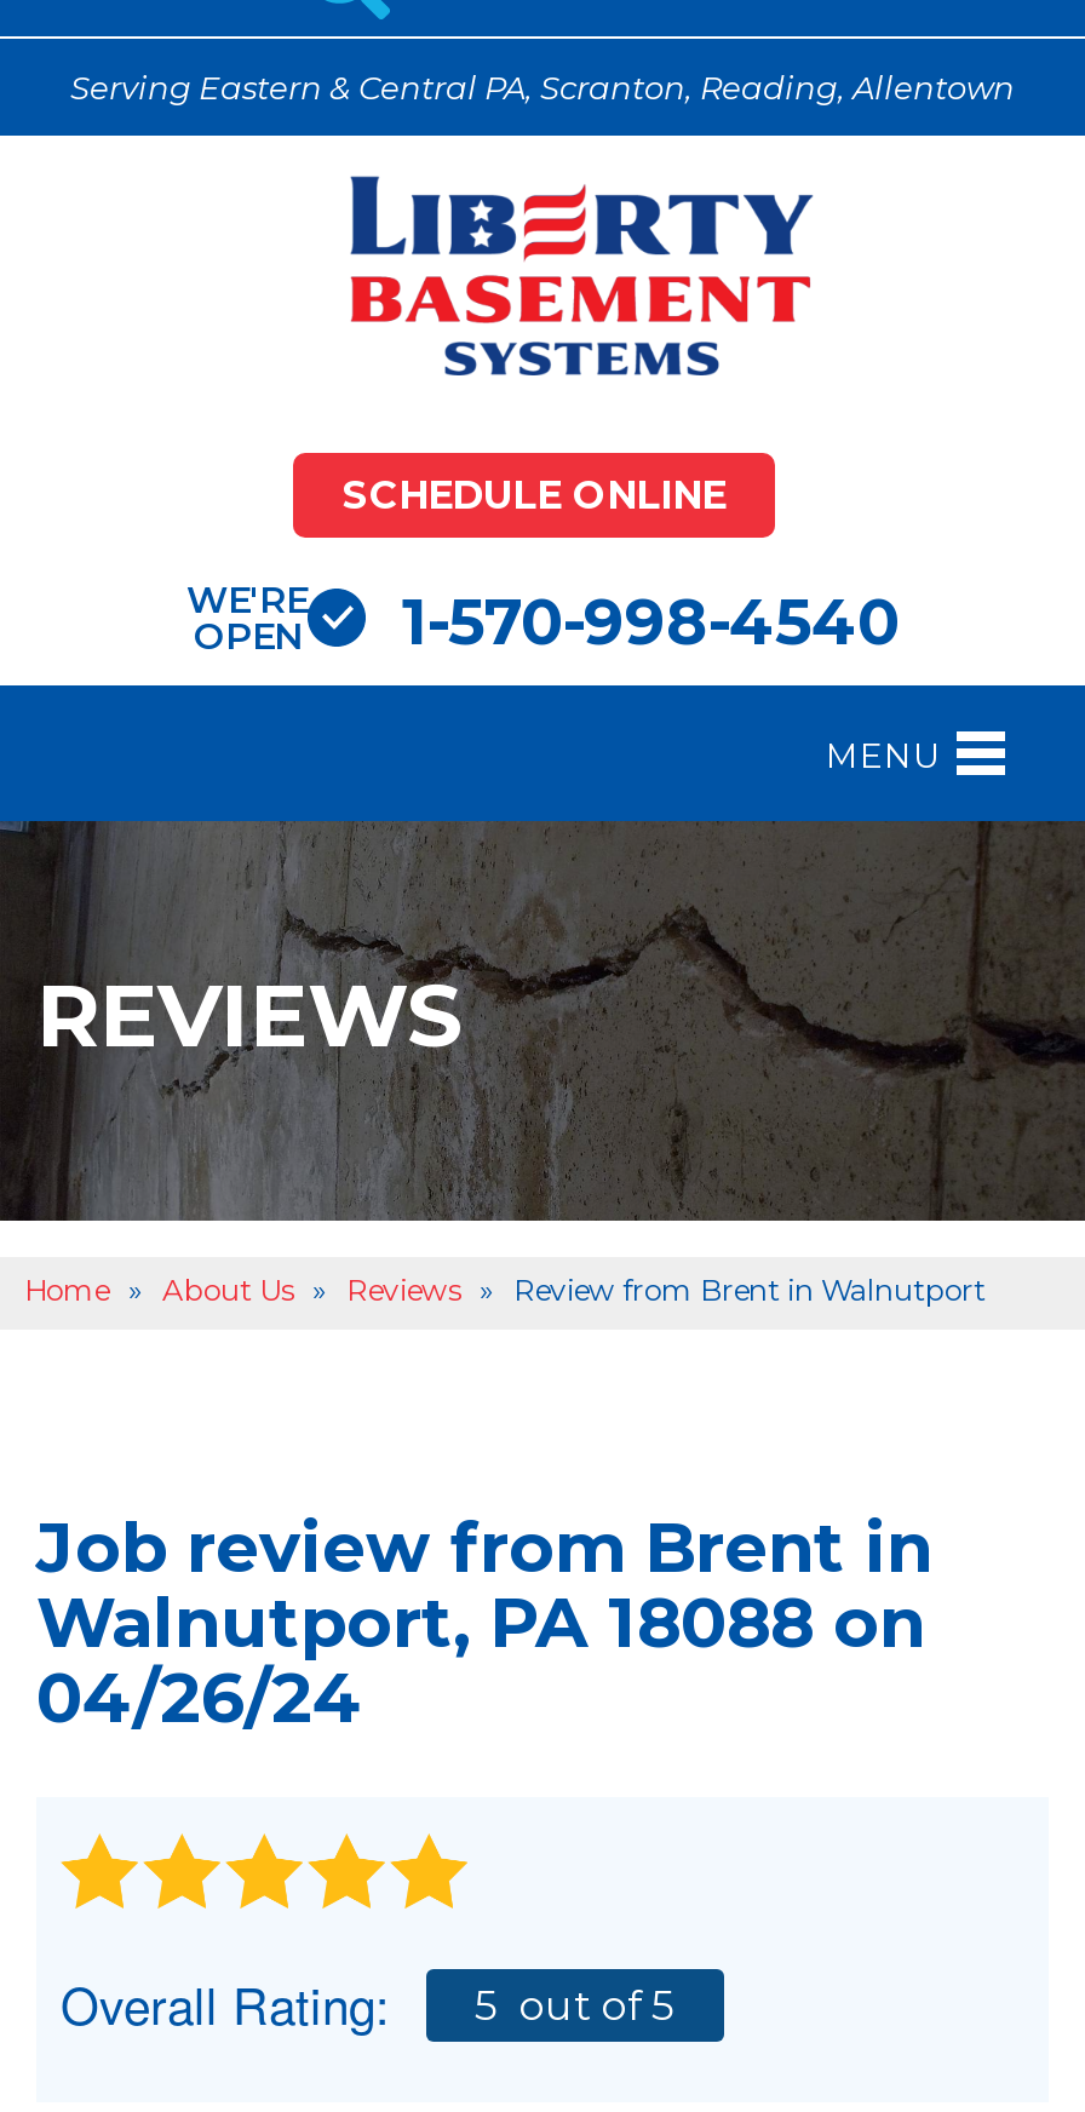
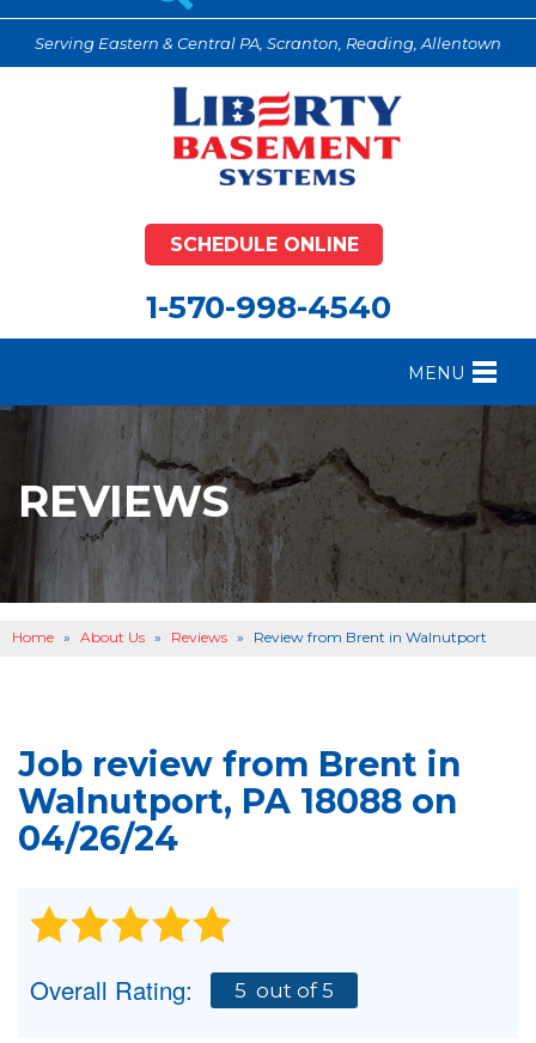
[186,577,308,659] WE'RE | OPEN -> none

